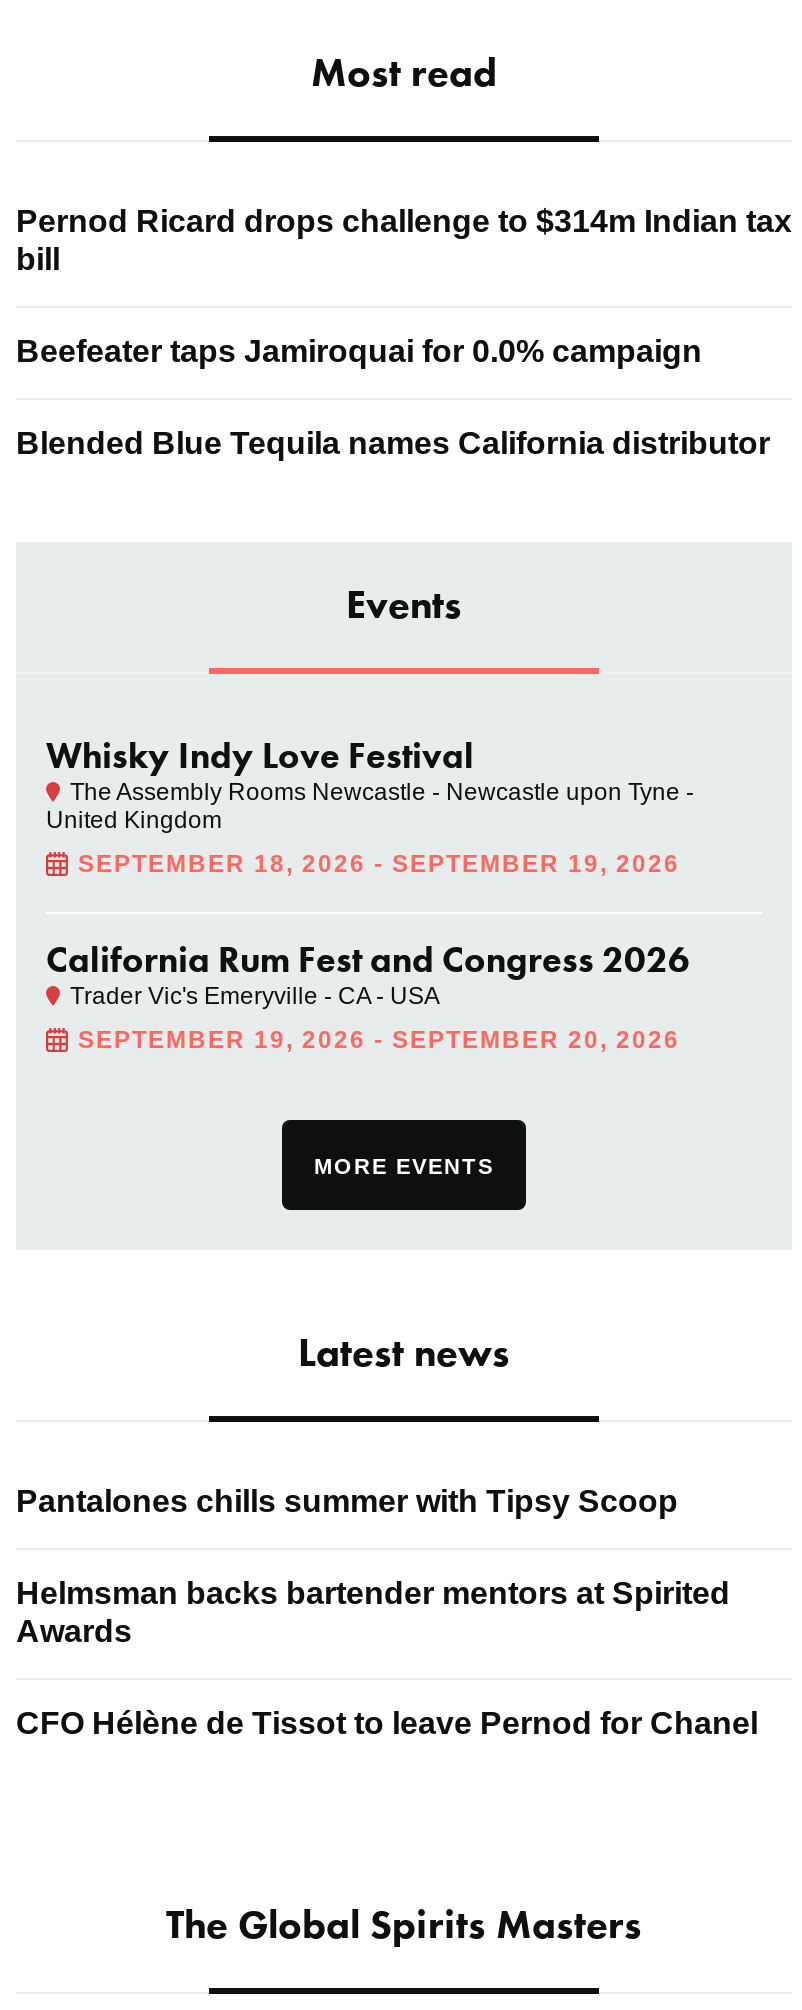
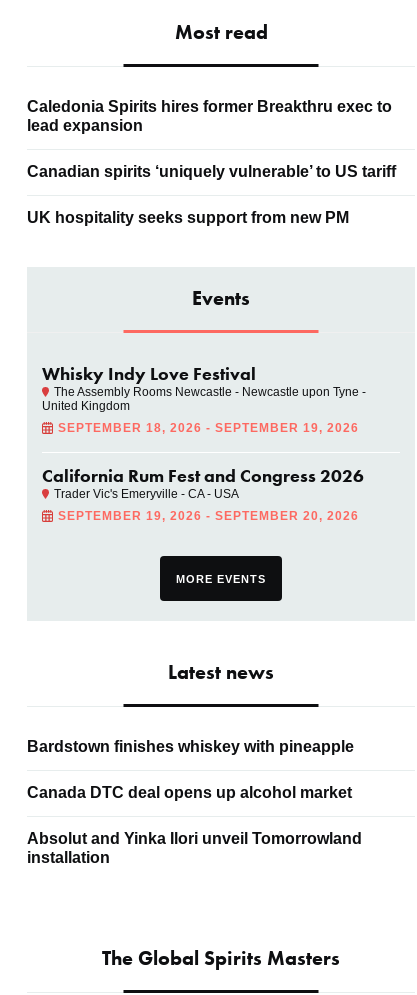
[16,203,792,275] Pernod Ricard drops challenge to $314m Indian tax | bill -> [27,98,392,134] Caledonia Spirits hires former Breakthru exec to | lead expansion
[16,333,702,367] Beefeater taps Jamiroquai for 0.0% campaign -> [27,163,396,180] Canadian spirits ‘uniquely vulnerable’ to US tariff
[16,425,770,459] Blended Blue Tequila names California distributor -> [27,209,349,226] UK hospitality seeks support from new PM
[16,1483,678,1517] Pantalones chills summer with Tipsy Scoop -> [27,738,354,755] Bardstown finishes whiskey with pineapple
[16,1575,730,1647] Helmsman backs bartender mentors at Spirited | Awards -> [27,784,352,801] Canada DTC deal opens up alcohol market
[16,1705,758,1739] CFO Hélène de Tissot to leave Pernod for Chanel -> [27,830,362,866] Absolut and Yinka Ilori unveil Tomorrowland | installation

